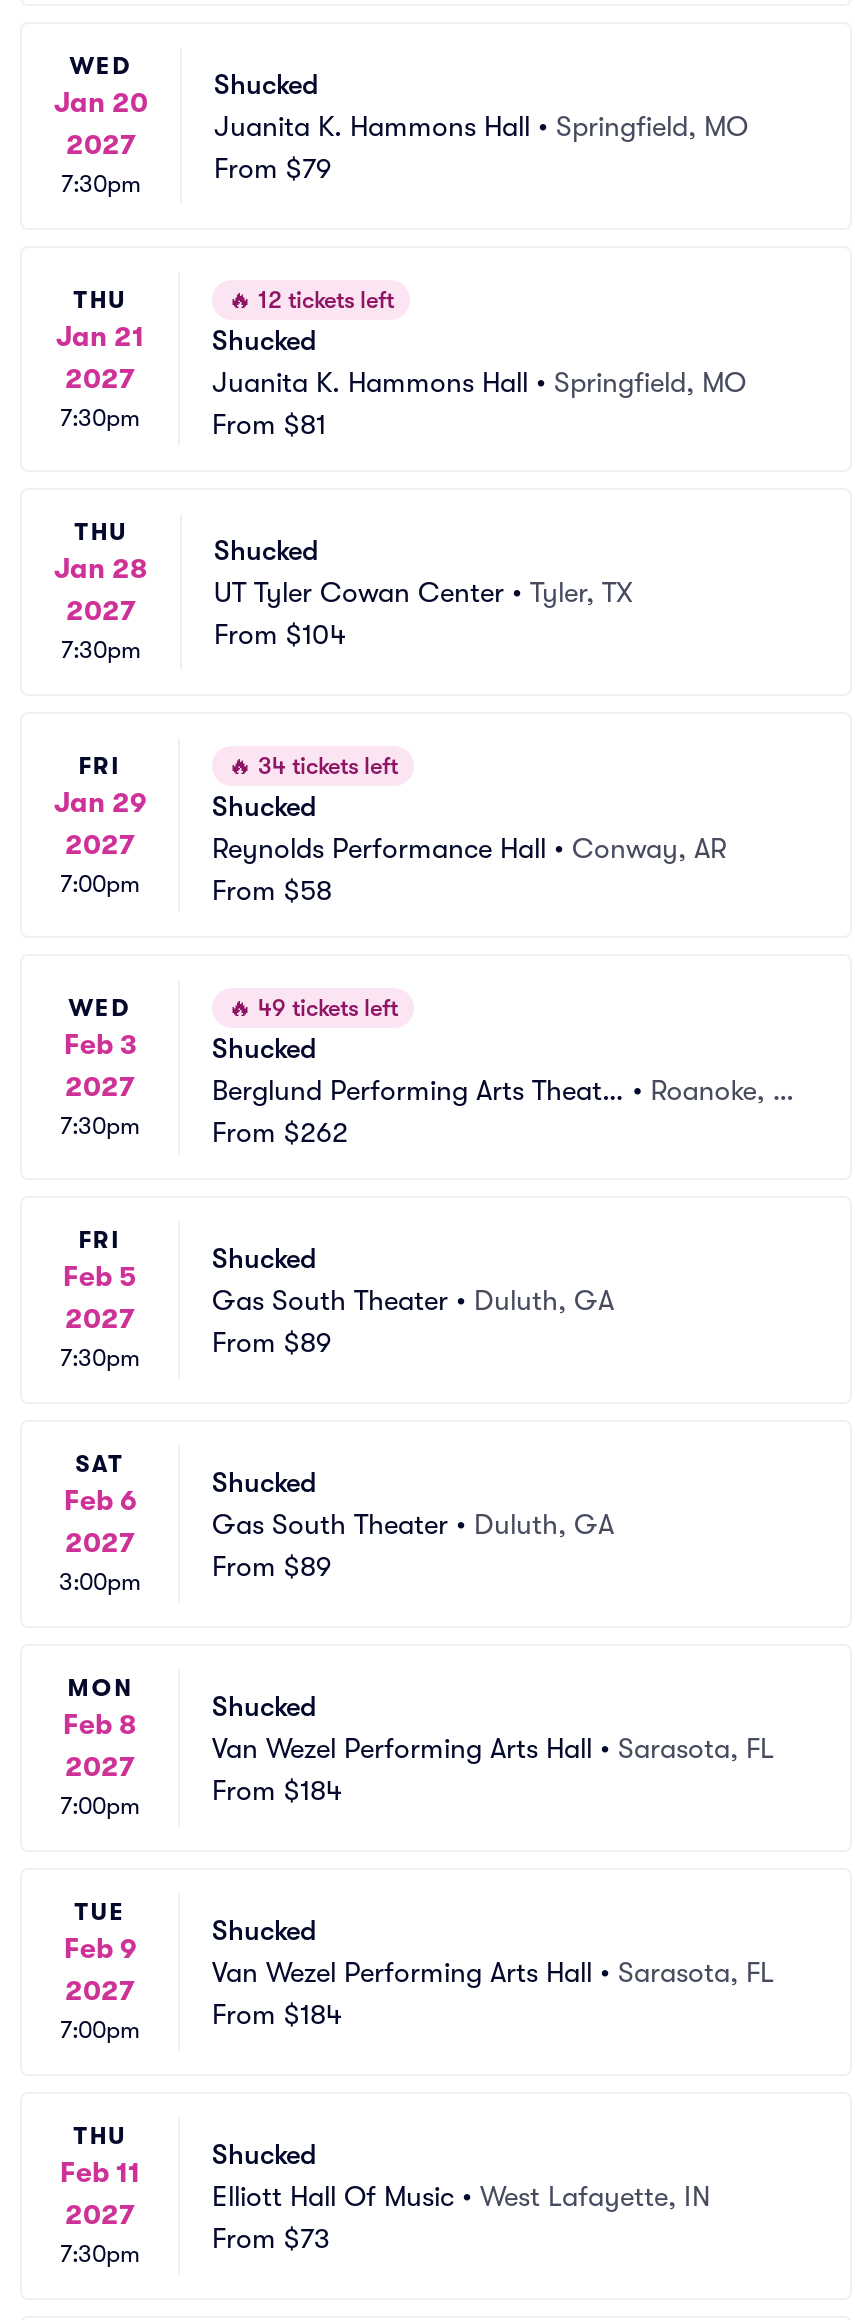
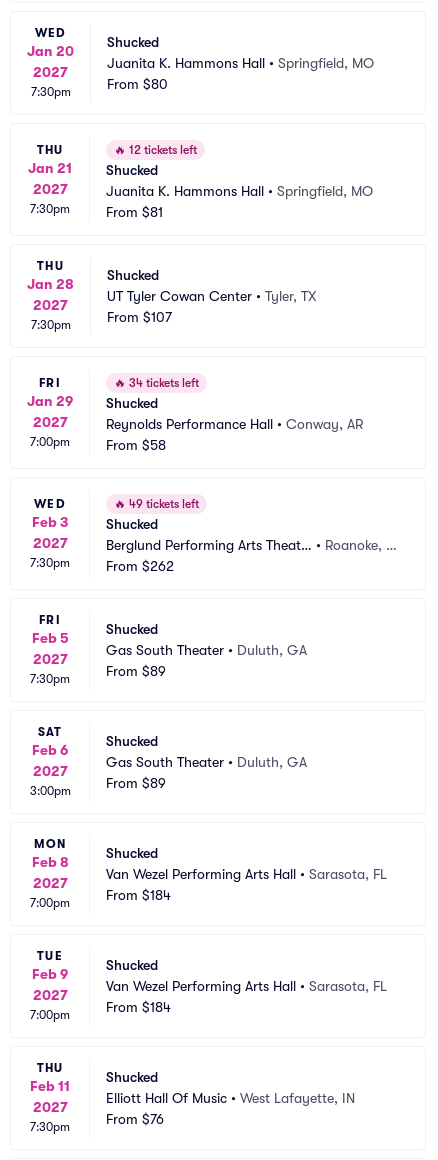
[214,151,332,183] From $79 -> [107,75,168,91] From $80
[214,617,346,649] From $104 -> [107,308,172,324] From $107
[212,2221,330,2253] From $73 -> [106,1110,164,1126] From $76

